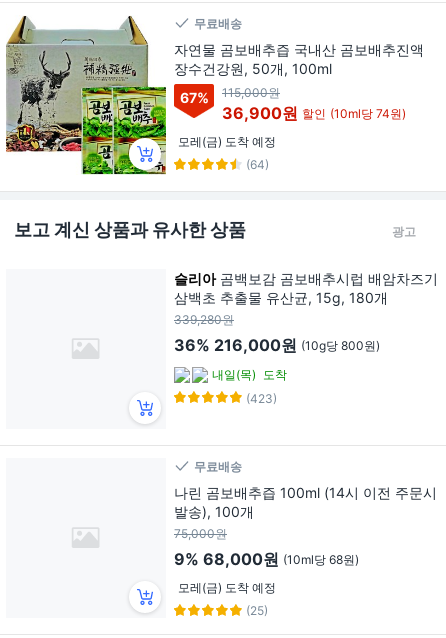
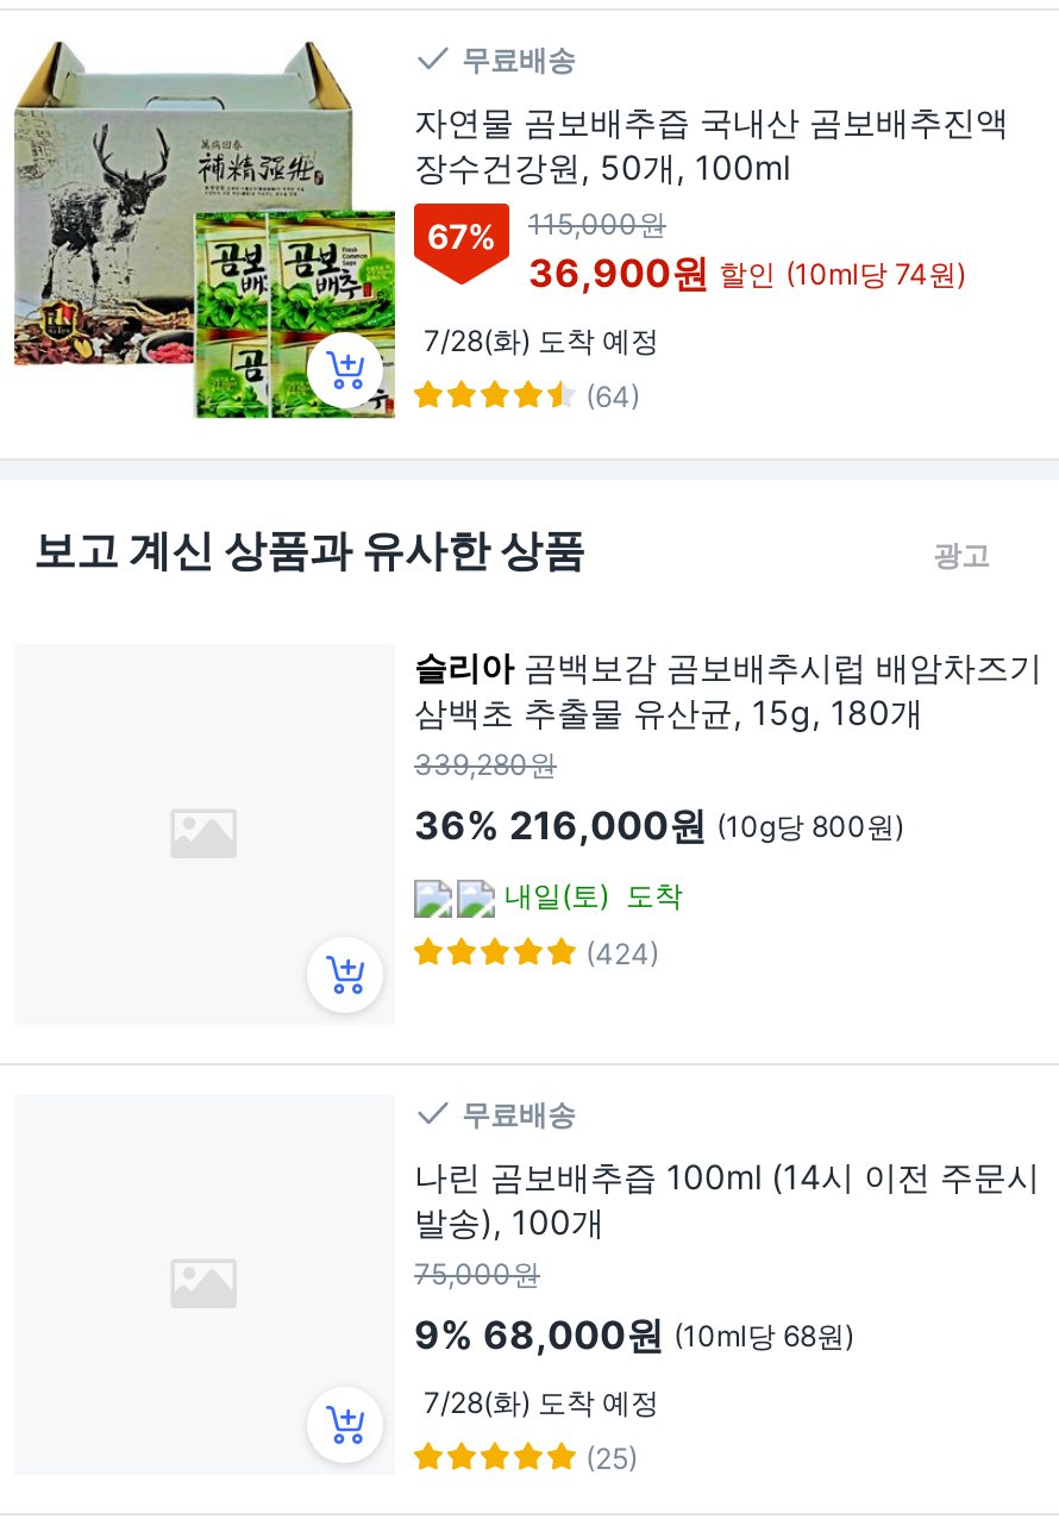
[178,134,276,149] 모레(금) 도착 예정 -> [424,322,659,358] 7/28(화) 도착 예정
[212,367,287,382] 내일(목) 도착 -> [505,877,683,913] 내일(토) 도착
[246,391,277,406] (423) -> [585,935,659,970] (424)
[178,580,276,595] 모레(금) 도착 예정 -> [424,1384,659,1420] 7/28(화) 도착 예정

